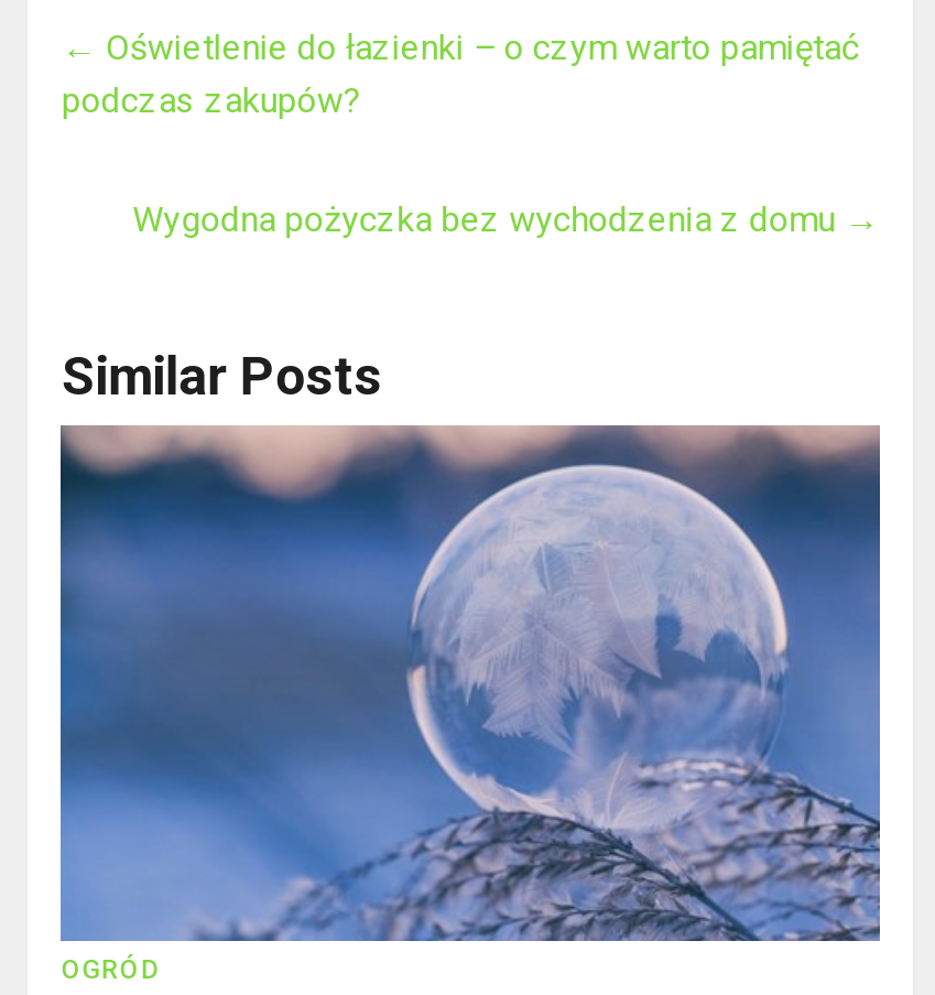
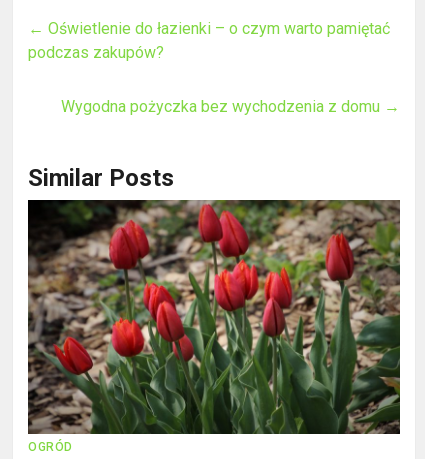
[58,423,882,943] [image] -> [27,199,401,435] [image]

